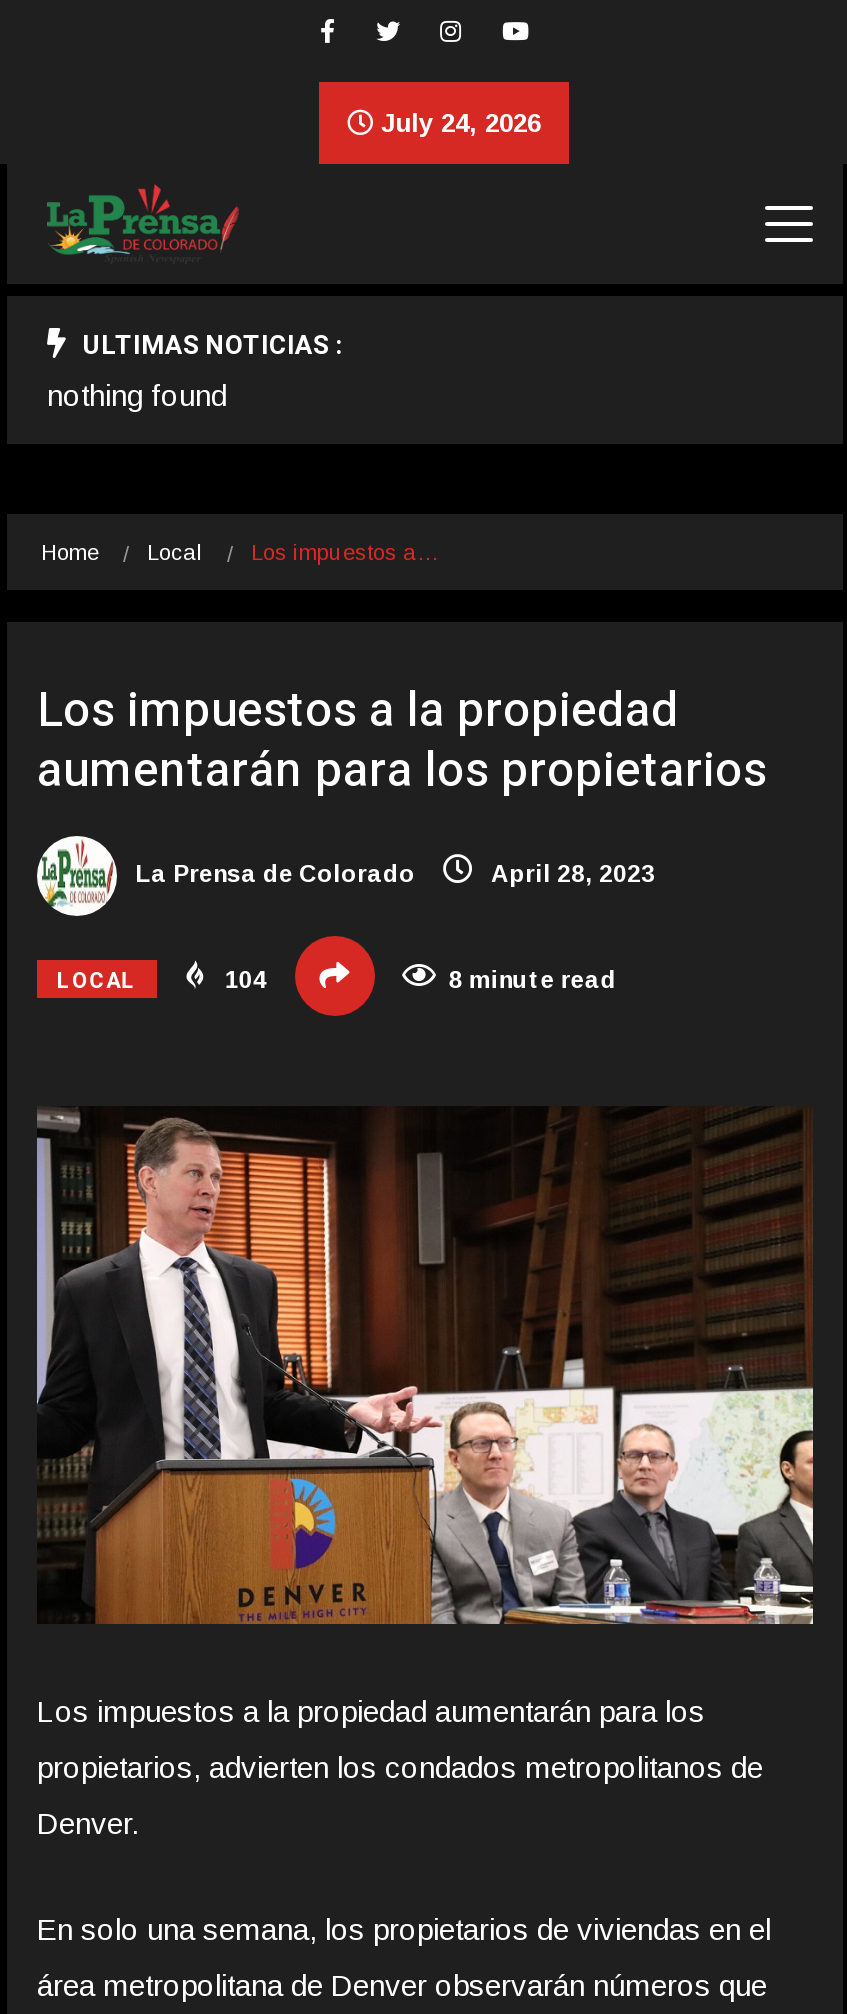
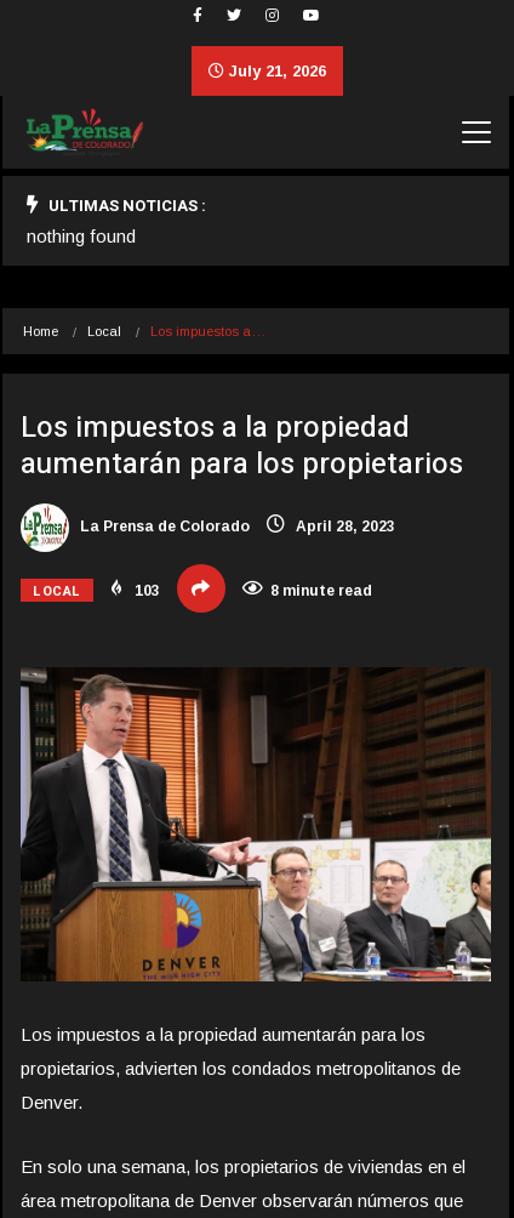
[373,108,541,138] July 24, 2026 -> [224,62,326,80] July 21, 2026
[219,966,267,994] 104 -> [131,582,160,599] 103

